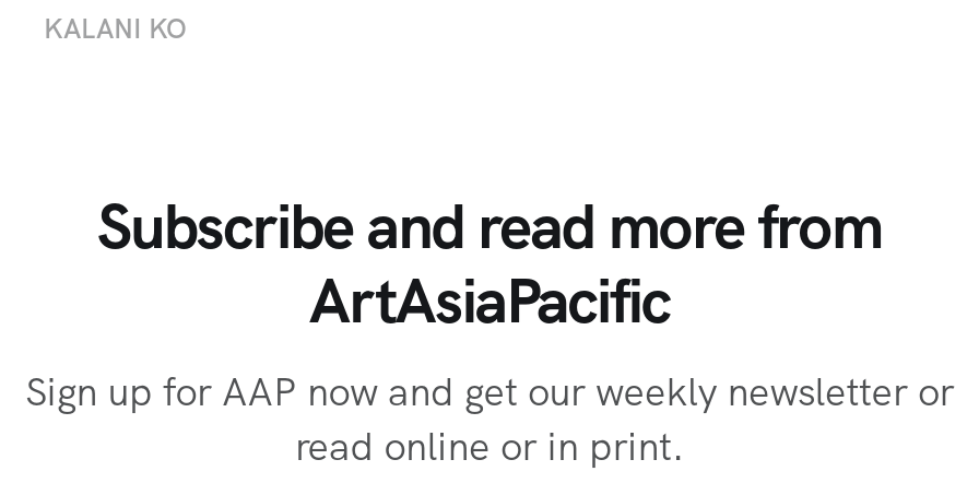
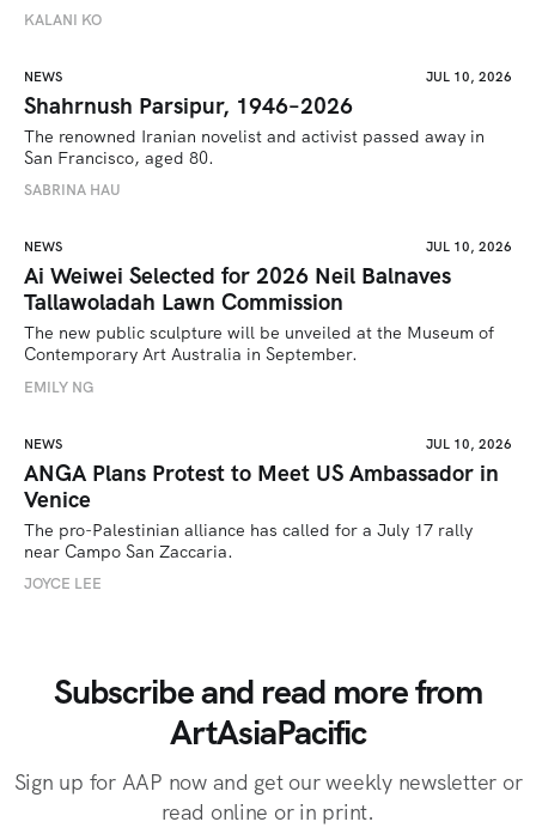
none -> [24,68,512,594] NEWS | JUL 10, 2026 | Shahrnush Parsipur, 1946–2026 | The renowned Iranian novelist and activist passed away in | San Francisco, aged 80. | SABRINA HAU | NEWS | JUL 10, 2026 | Ai Weiwei Selected for 2026 Neil Balnaves | Tallawoladah Lawn Commission | The new public sculpture will be unveiled at the Museum of | Contemporary Art Australia in September. | EMILY NG | NEWS | JUL 10, 2026 | ANGA Plans Protest to Meet US Ambassador in | Venice | The pro-Palestinian alliance has called for a July 17 rally | near Campo San Zaccaria. | JOYCE LEE

